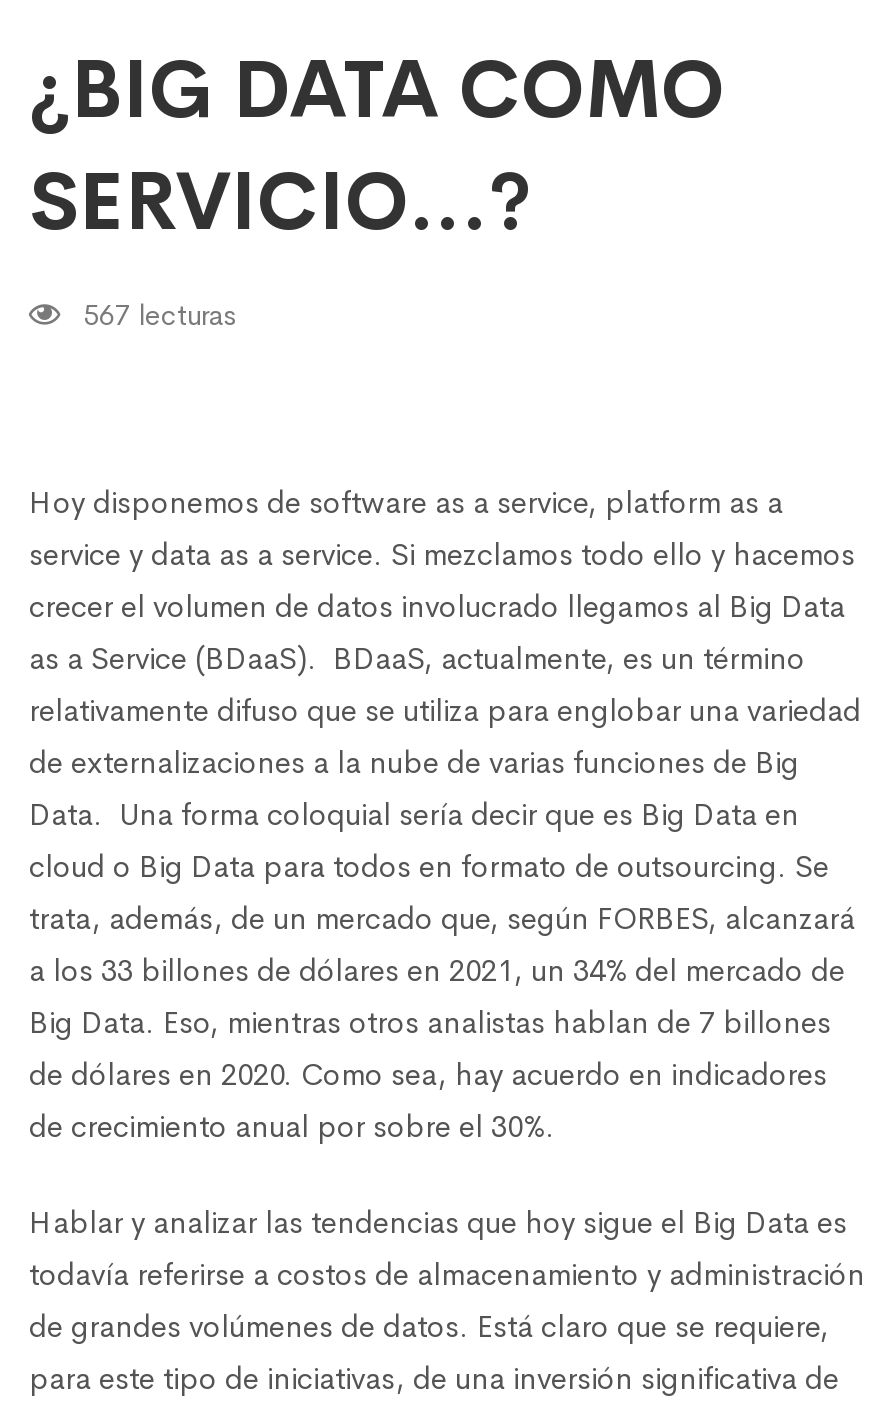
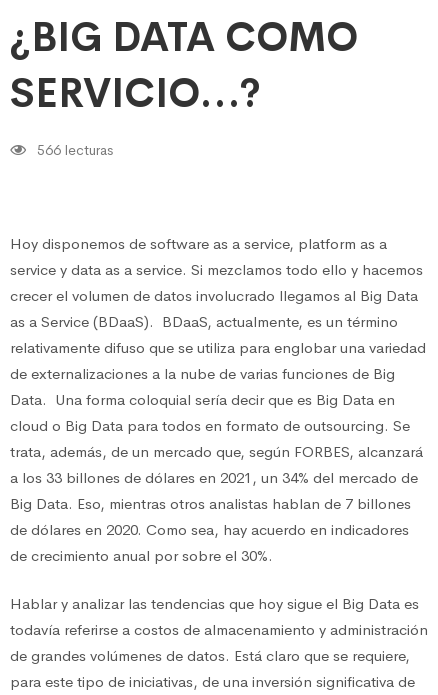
[75,297,235,333] 567 lecturas -> [33,141,113,159] 566 lecturas

